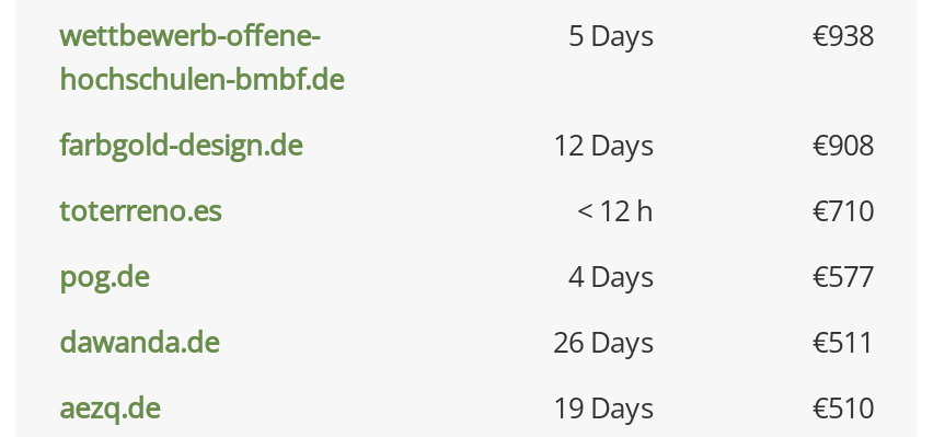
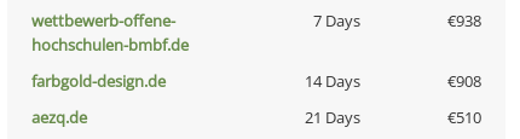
[568,15,654,55] 5 Days -> [313,10,360,31] 7 Days
[553,125,654,164] 12 Days -> [304,70,360,92] 14 Days
[59,191,874,361] toterreno.es | < 12 h | €710 | pog.de | 4 Days | €577 | dawanda.de | 26 Days | €511 -> none
[553,388,654,427] 19 Days -> [304,106,360,128] 21 Days

